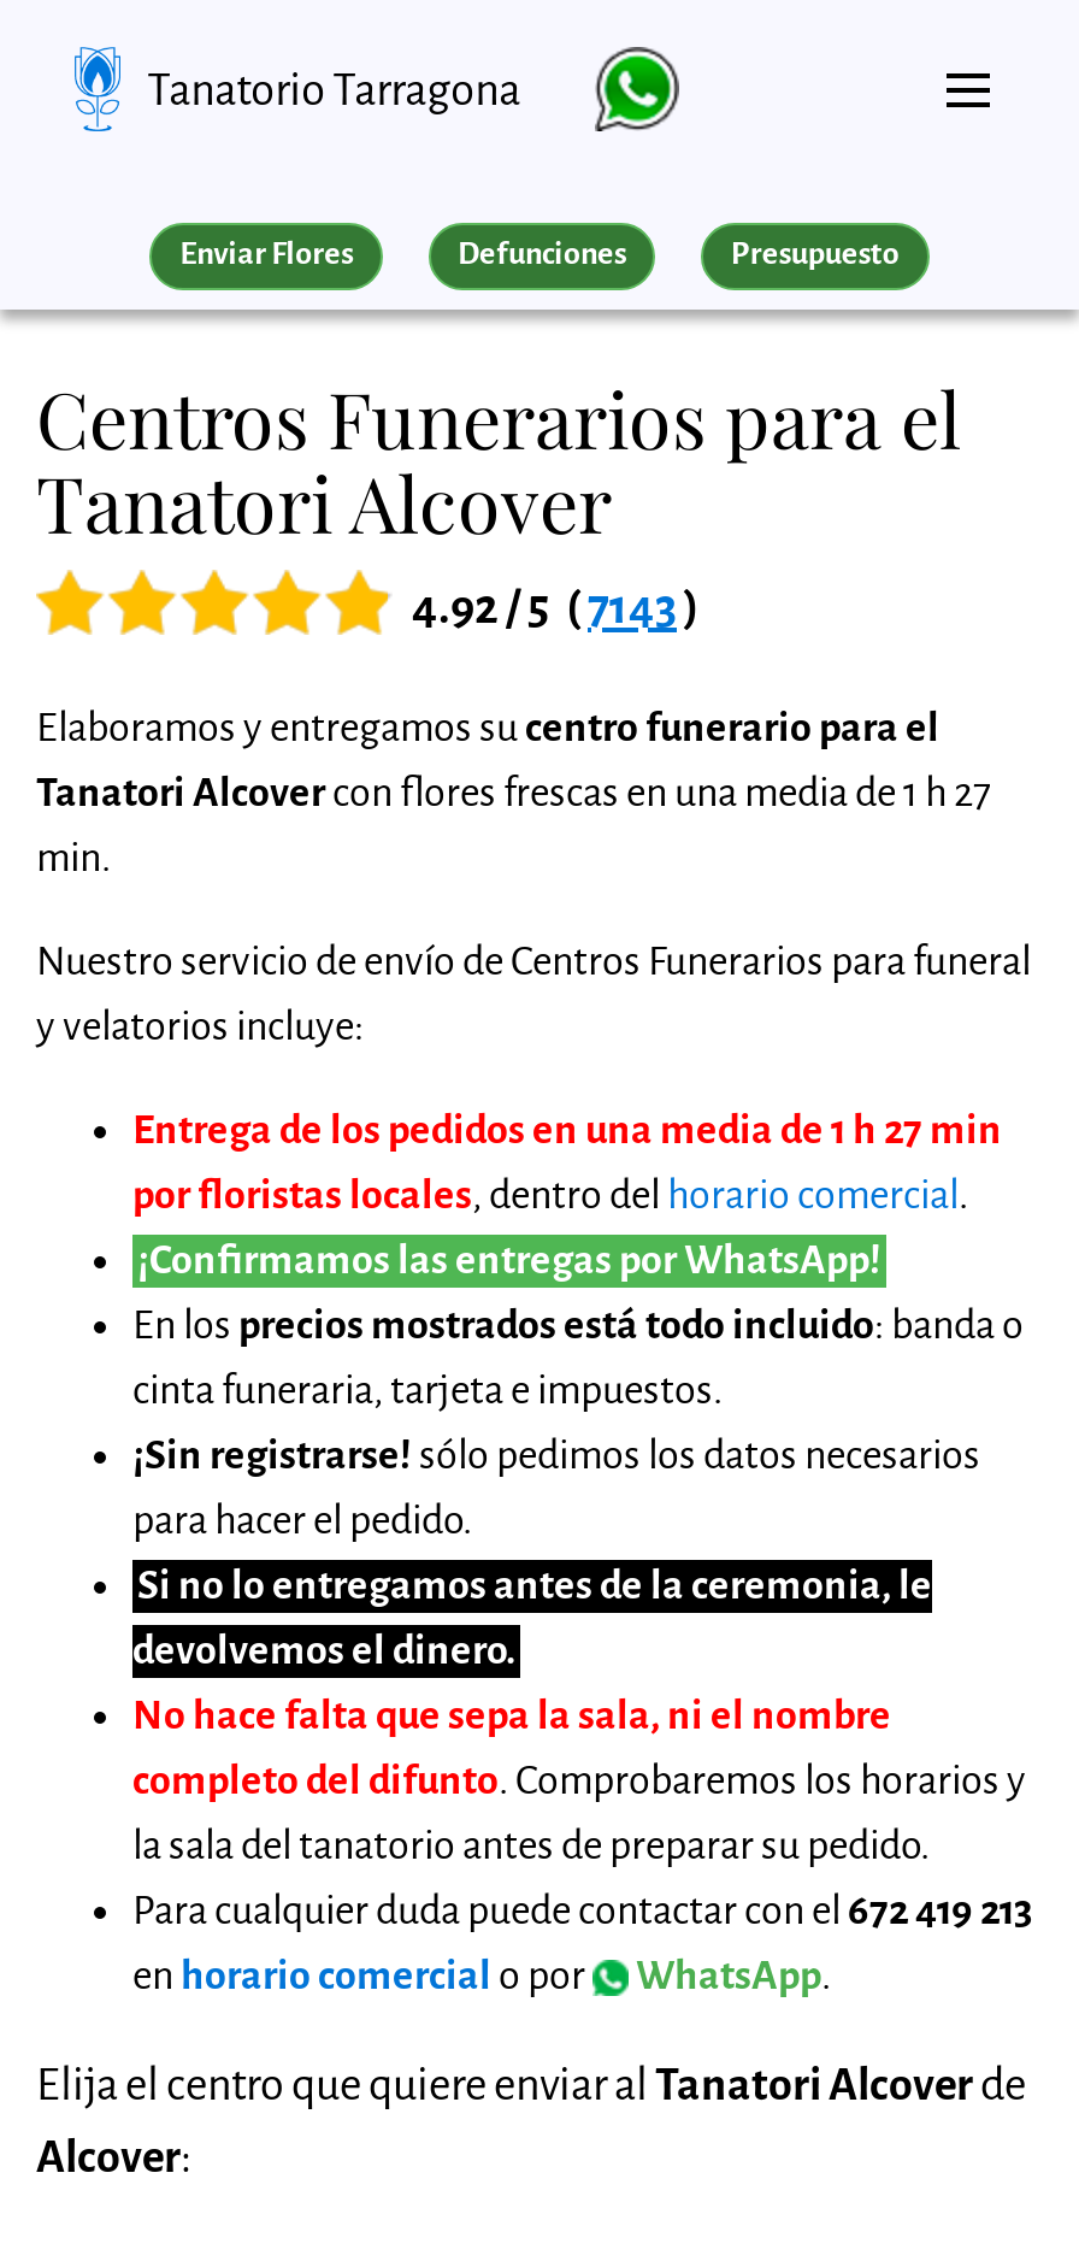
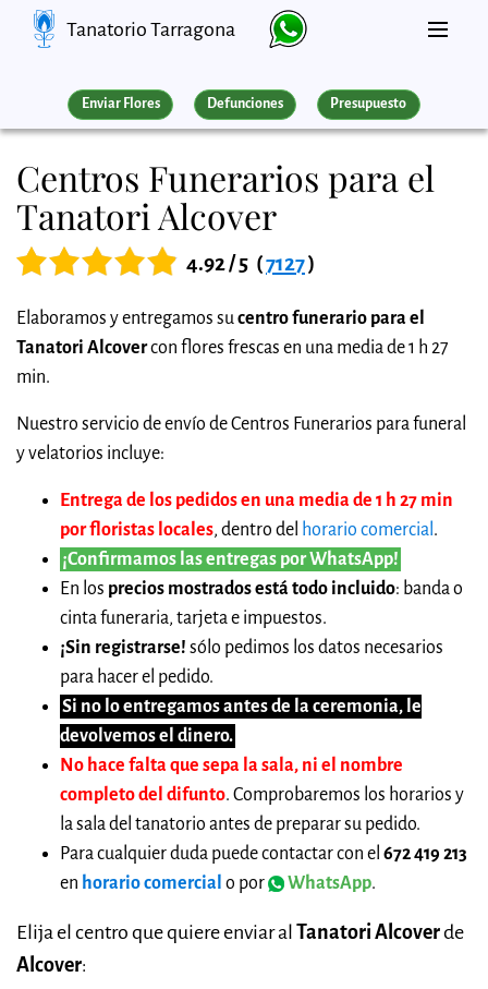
[412,581,698,632] 4.92 / 5 (7143) -> [186,252,315,275] 4.92 / 5 (7127)

